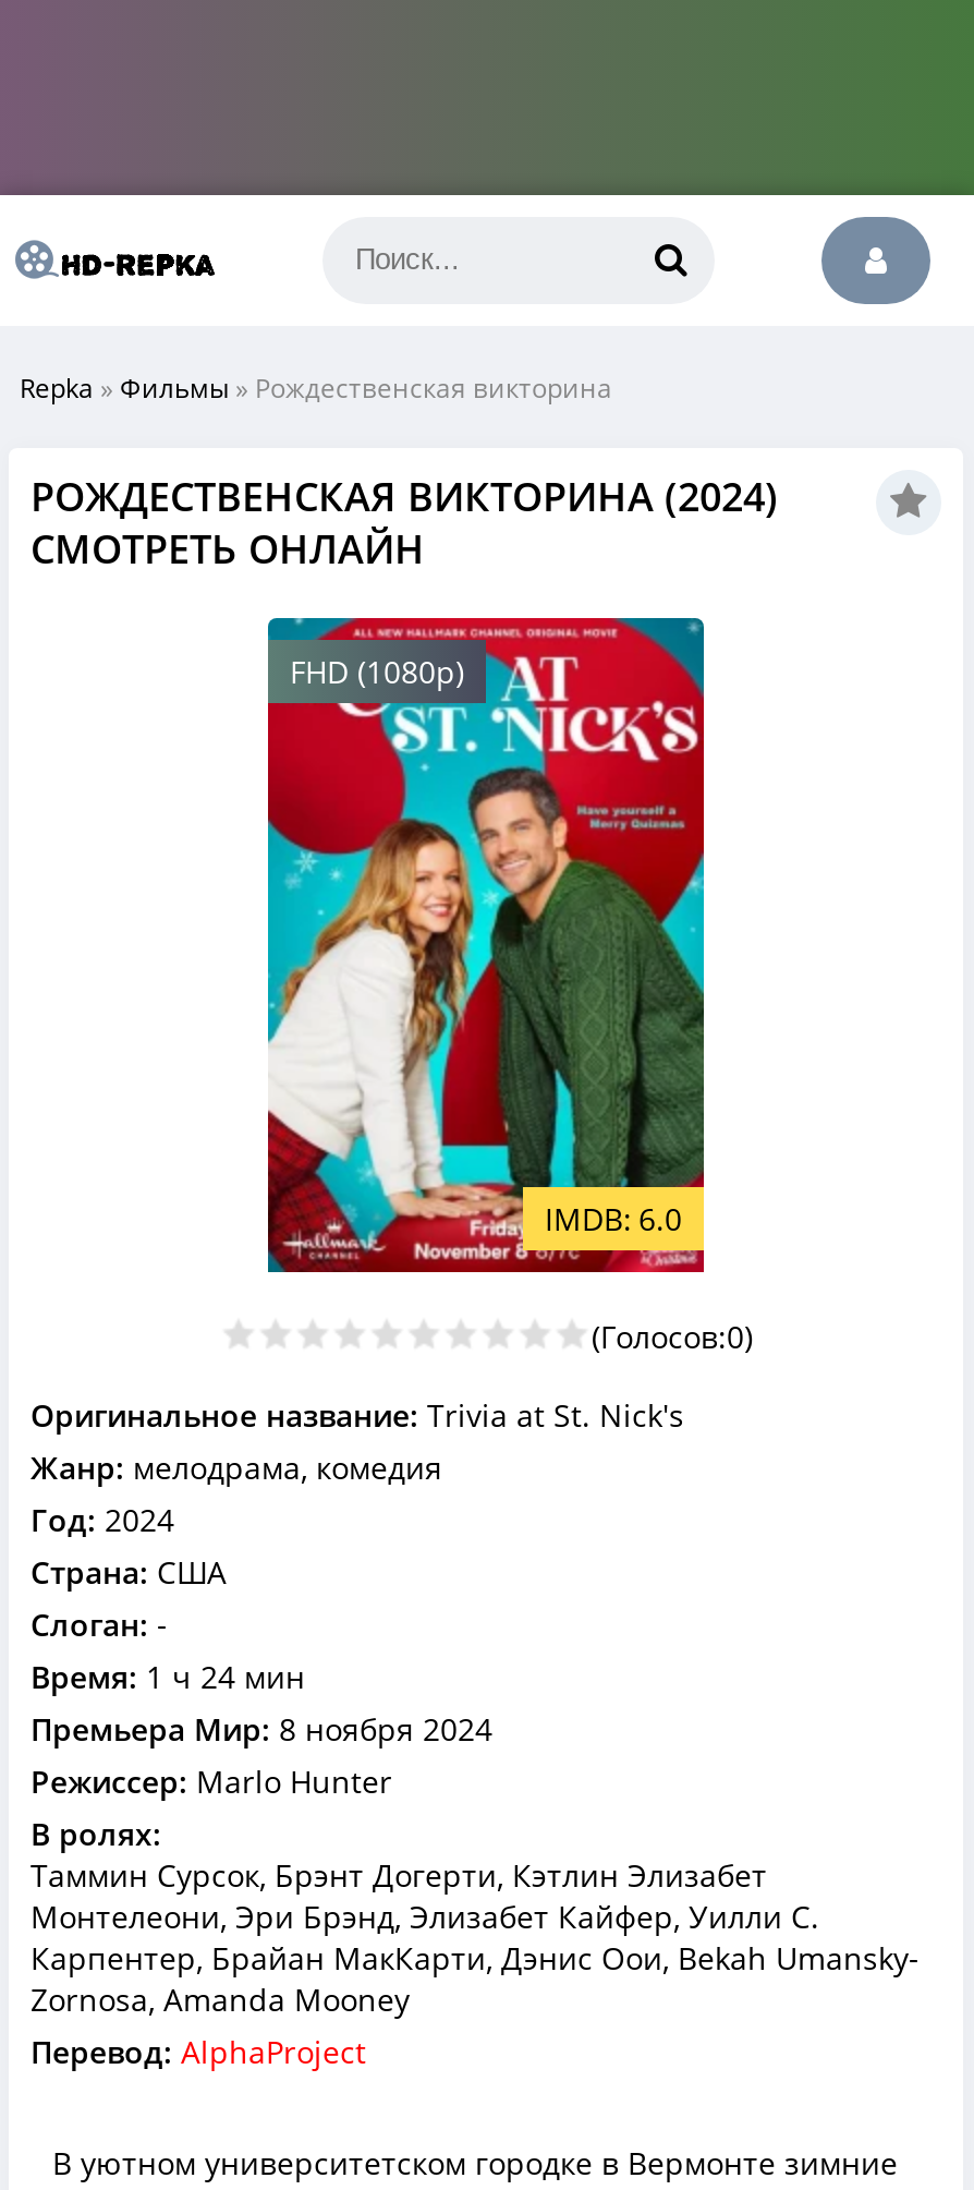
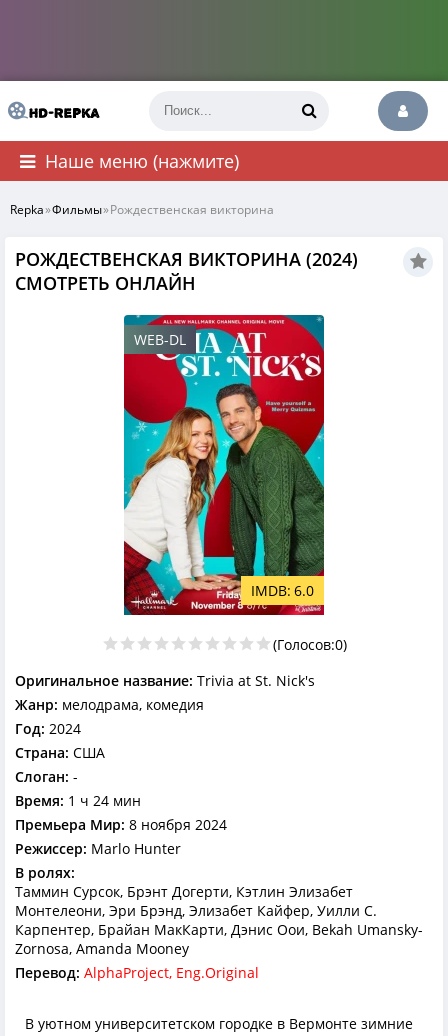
none -> [45,149,239,173] Наше меню (нажмите)
[290,651,464,692] FHD (1080p) -> [134,330,186,349] WEB-DL
[31,2031,366,2072] Перевод: AlphaProject -> [15,963,259,982] Перевод: AlphaProject, Eng.Original

